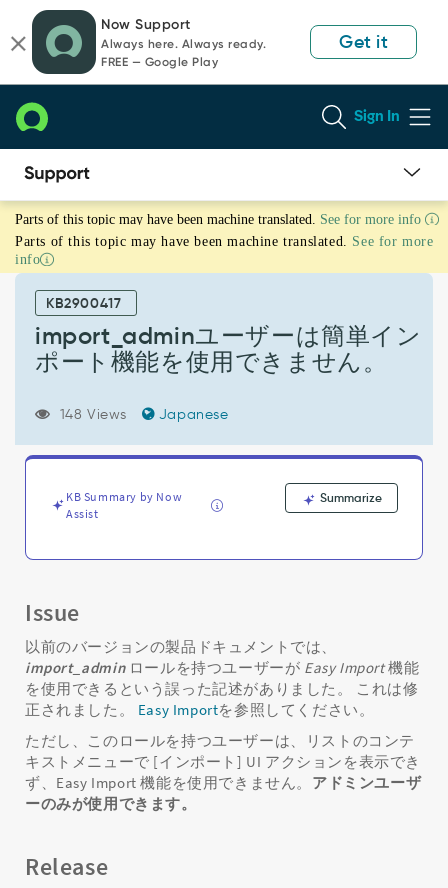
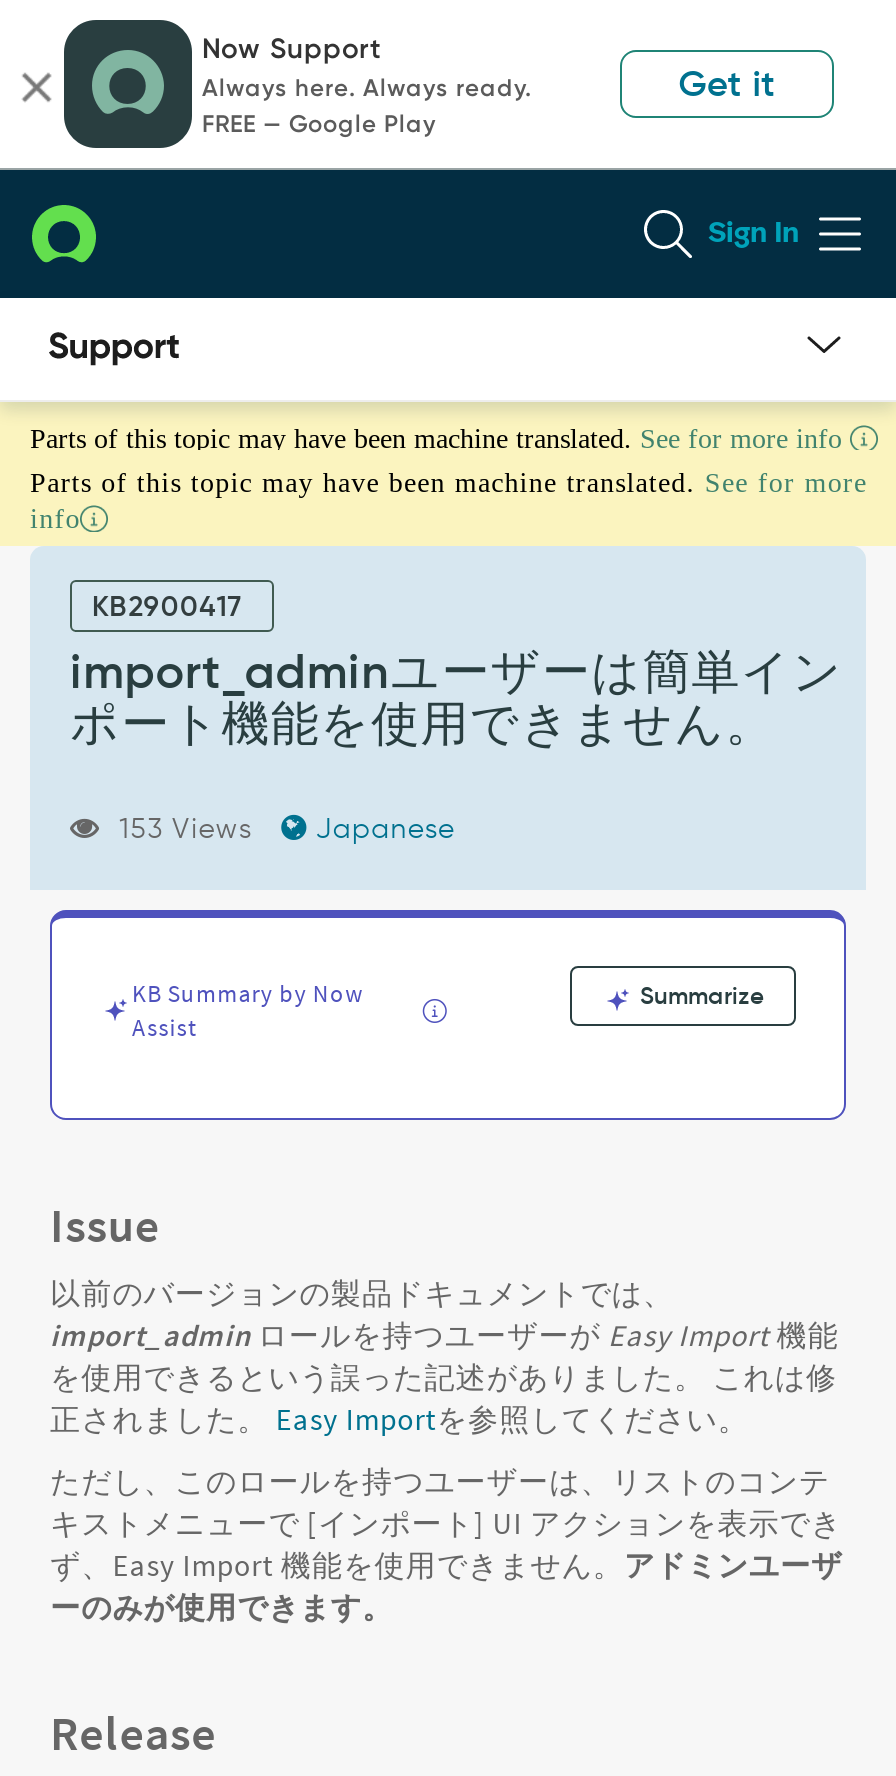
[55,406,229,423] 148 Views Japanese -> [110,812,455,846] 153 Views Japanese

